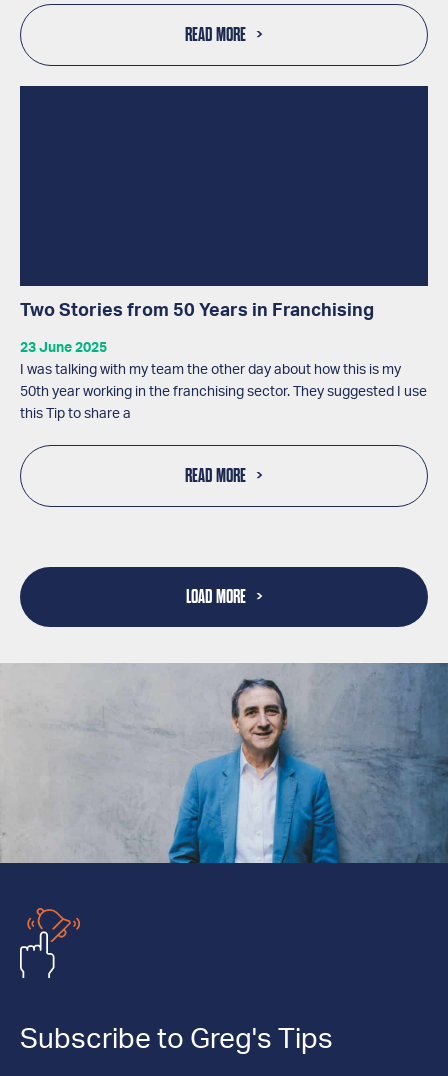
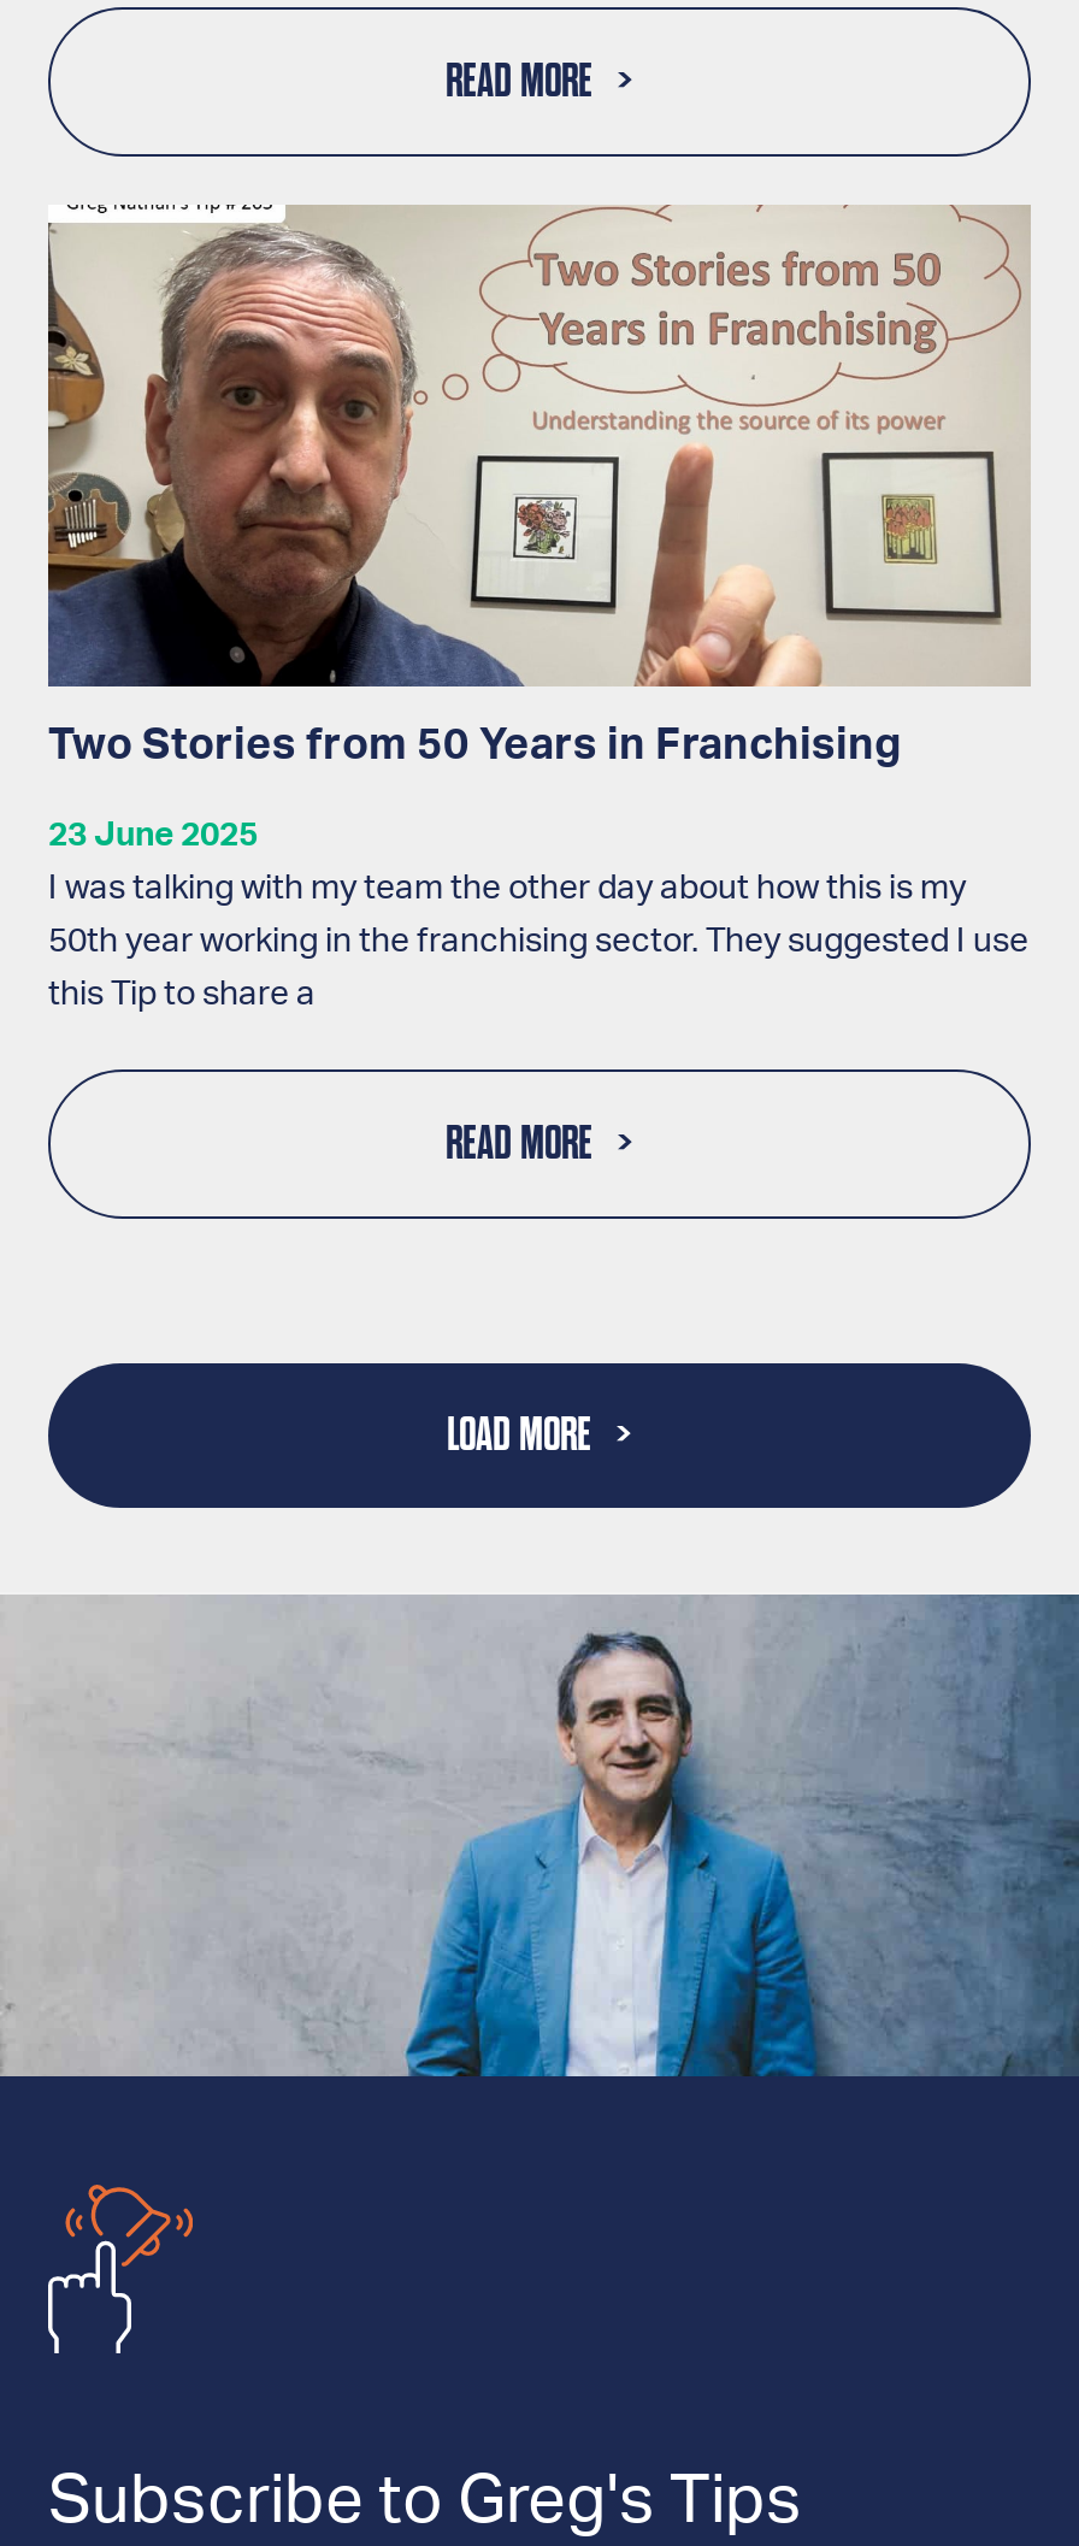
none -> [46,205,1031,689] [image]

